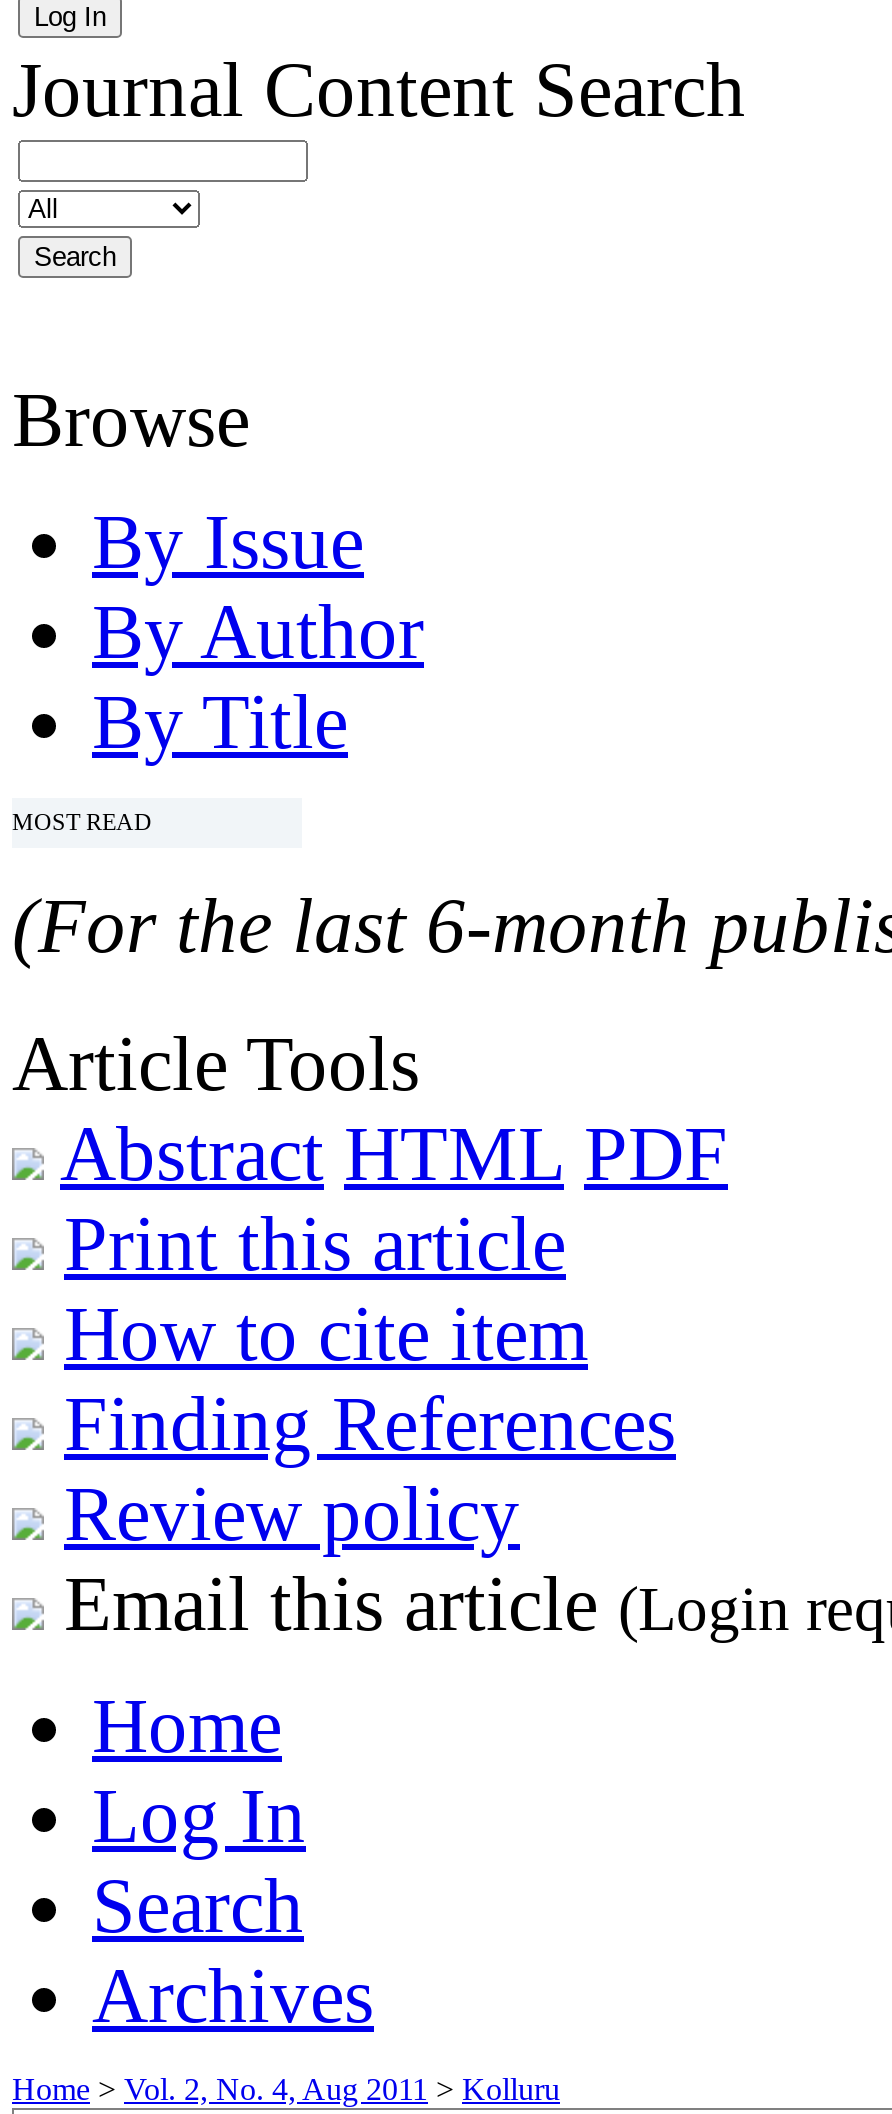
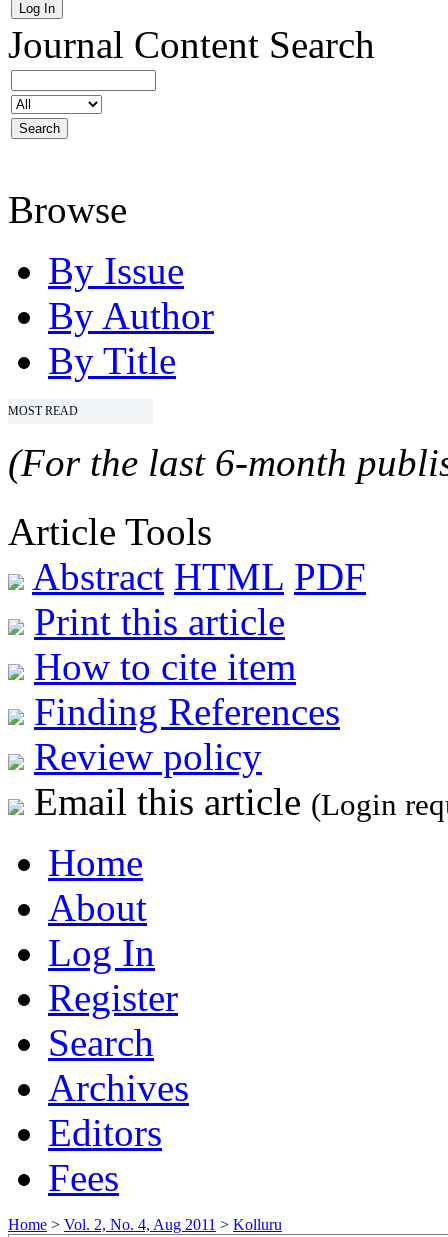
none -> [48,886,147,929] About
none -> [48,976,178,1019] Register
none -> [48,1111,162,1199] Editors | Fees

